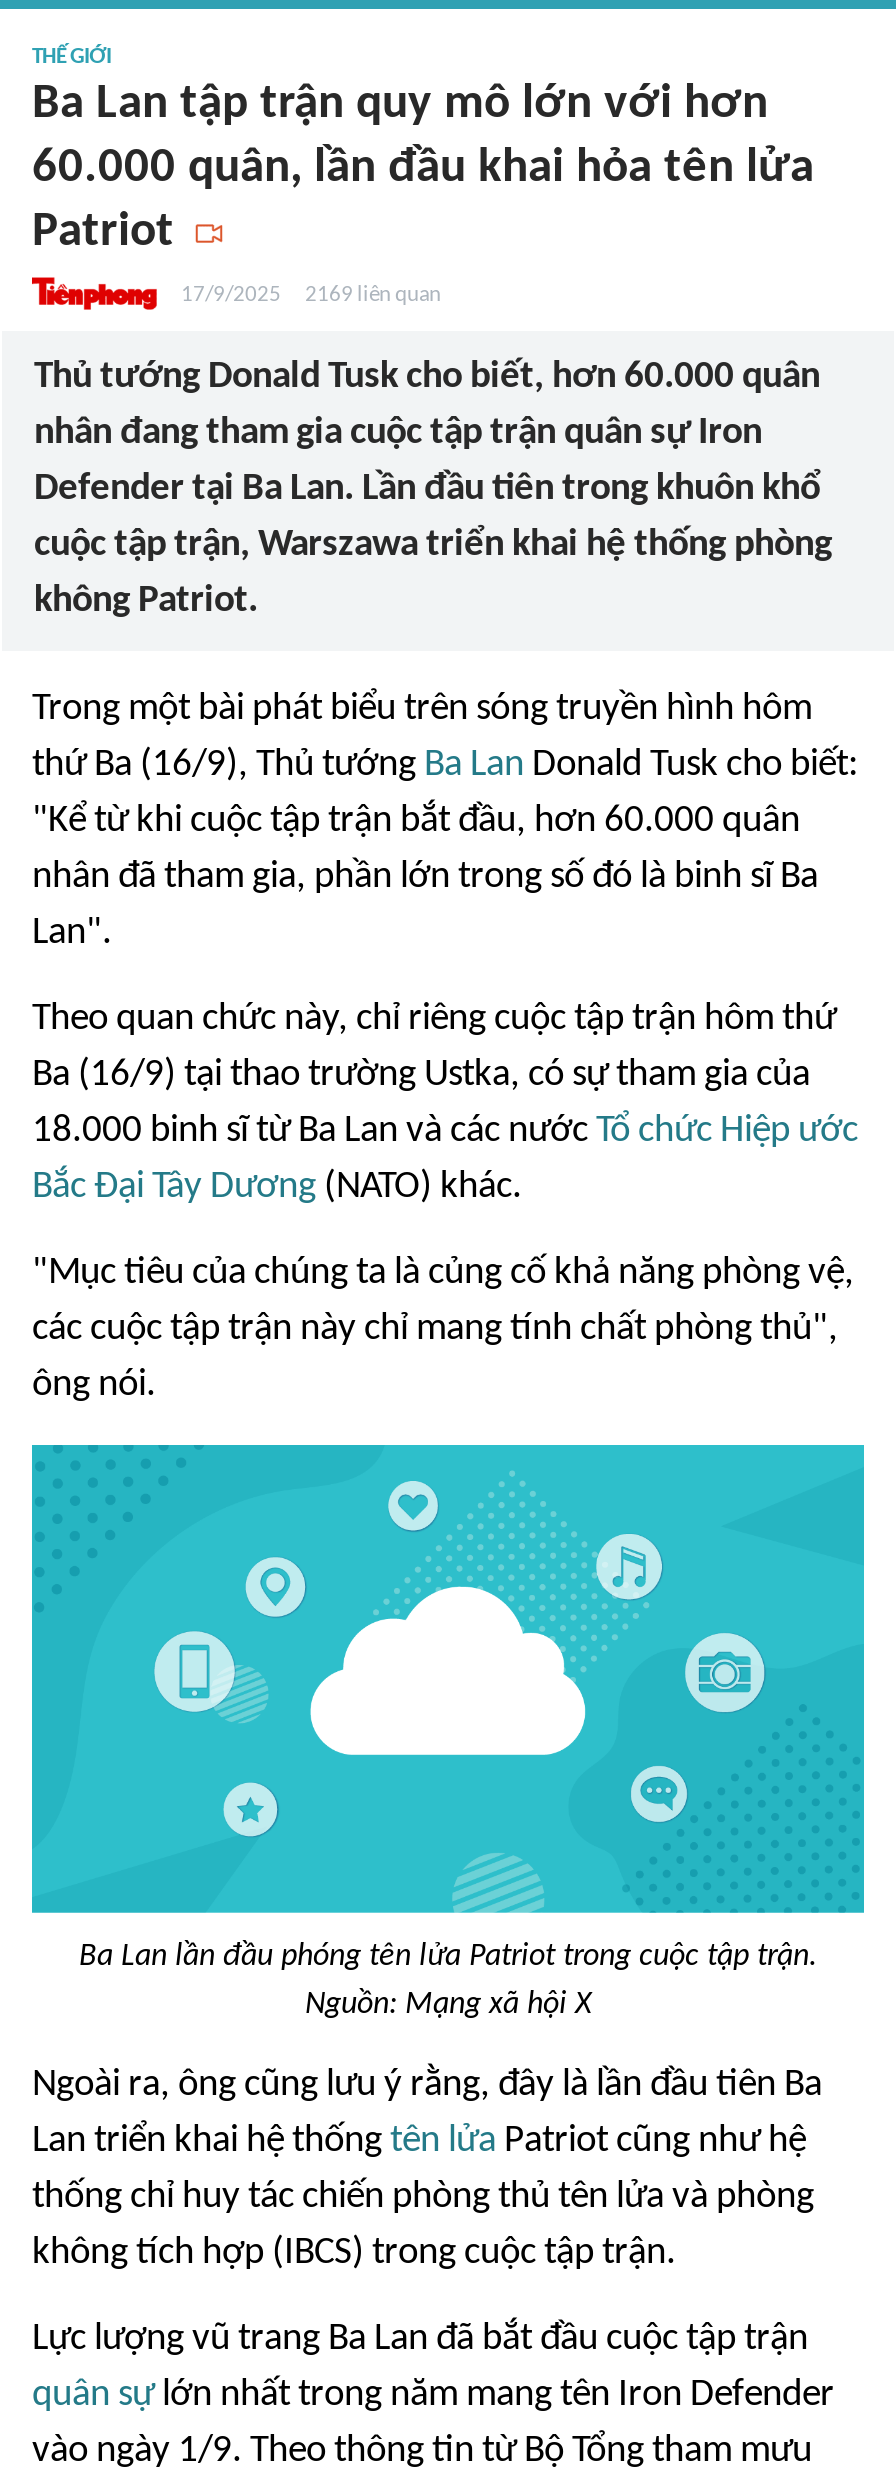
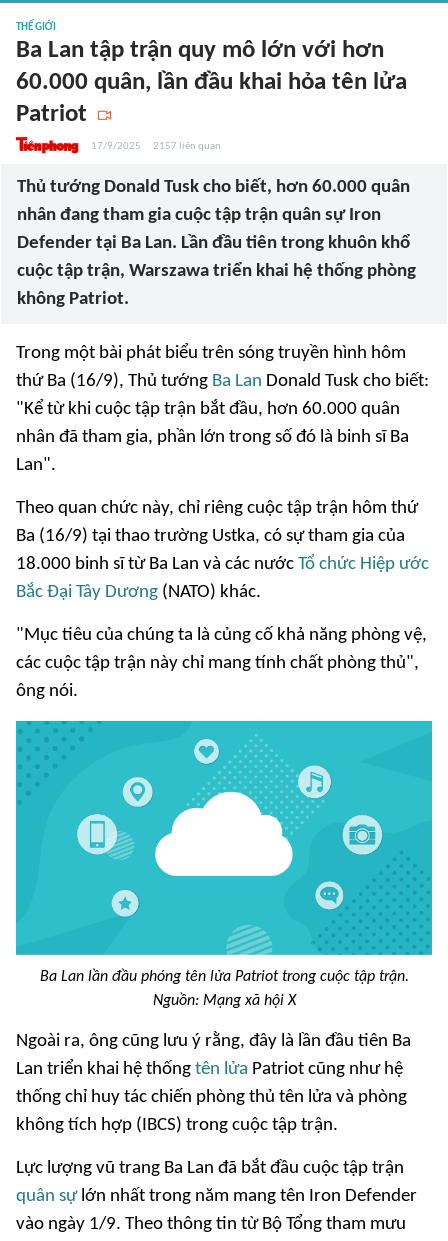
[181,283,441,307] 17/9/2025 2169 liên quan -> [90,140,220,152] 17/9/2025 2157 liên quan

